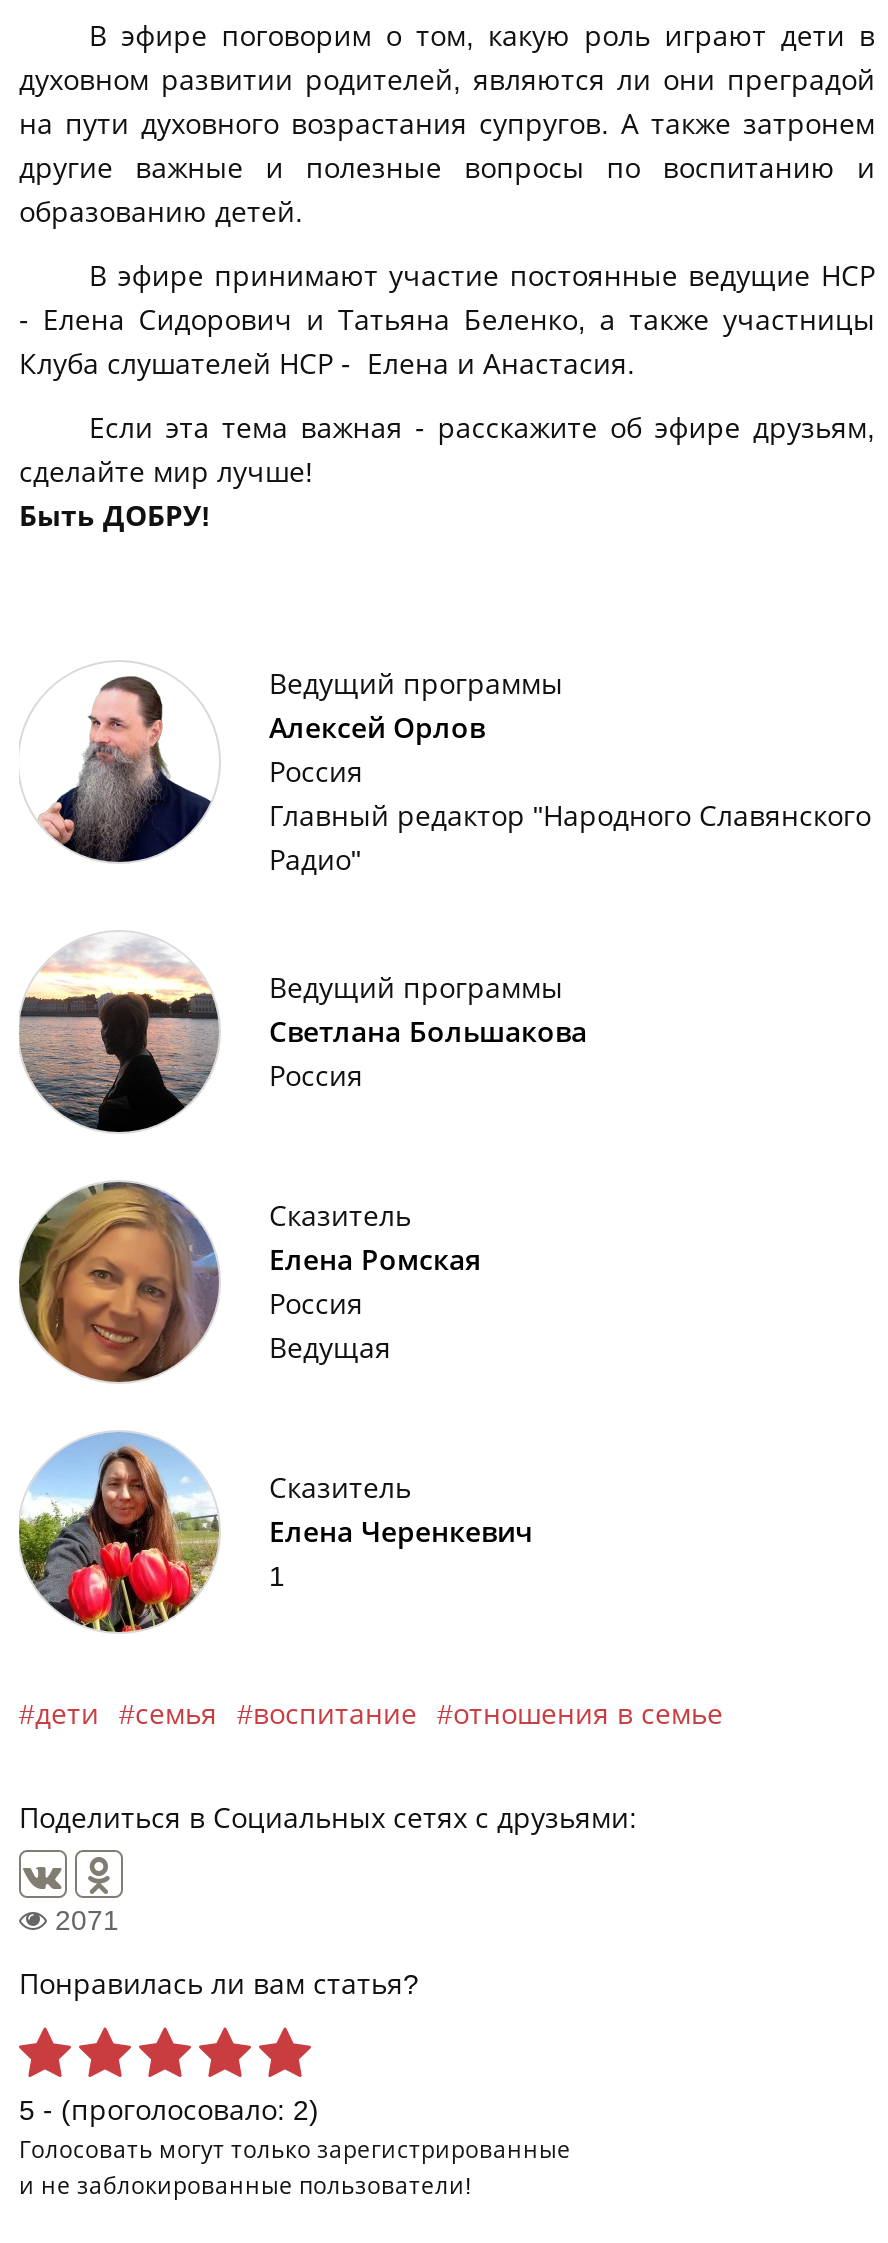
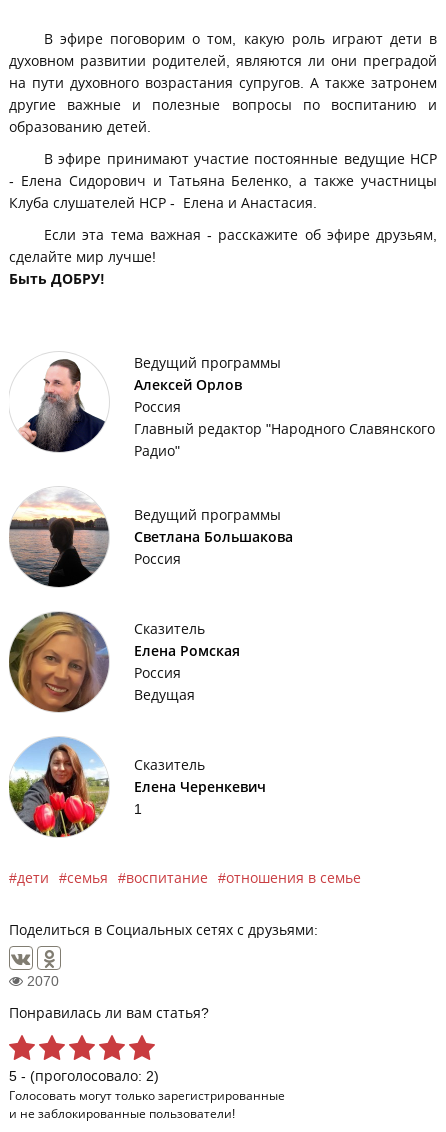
[47,1905,119,1937] 2071 -> [23,973,59,989] 2070

